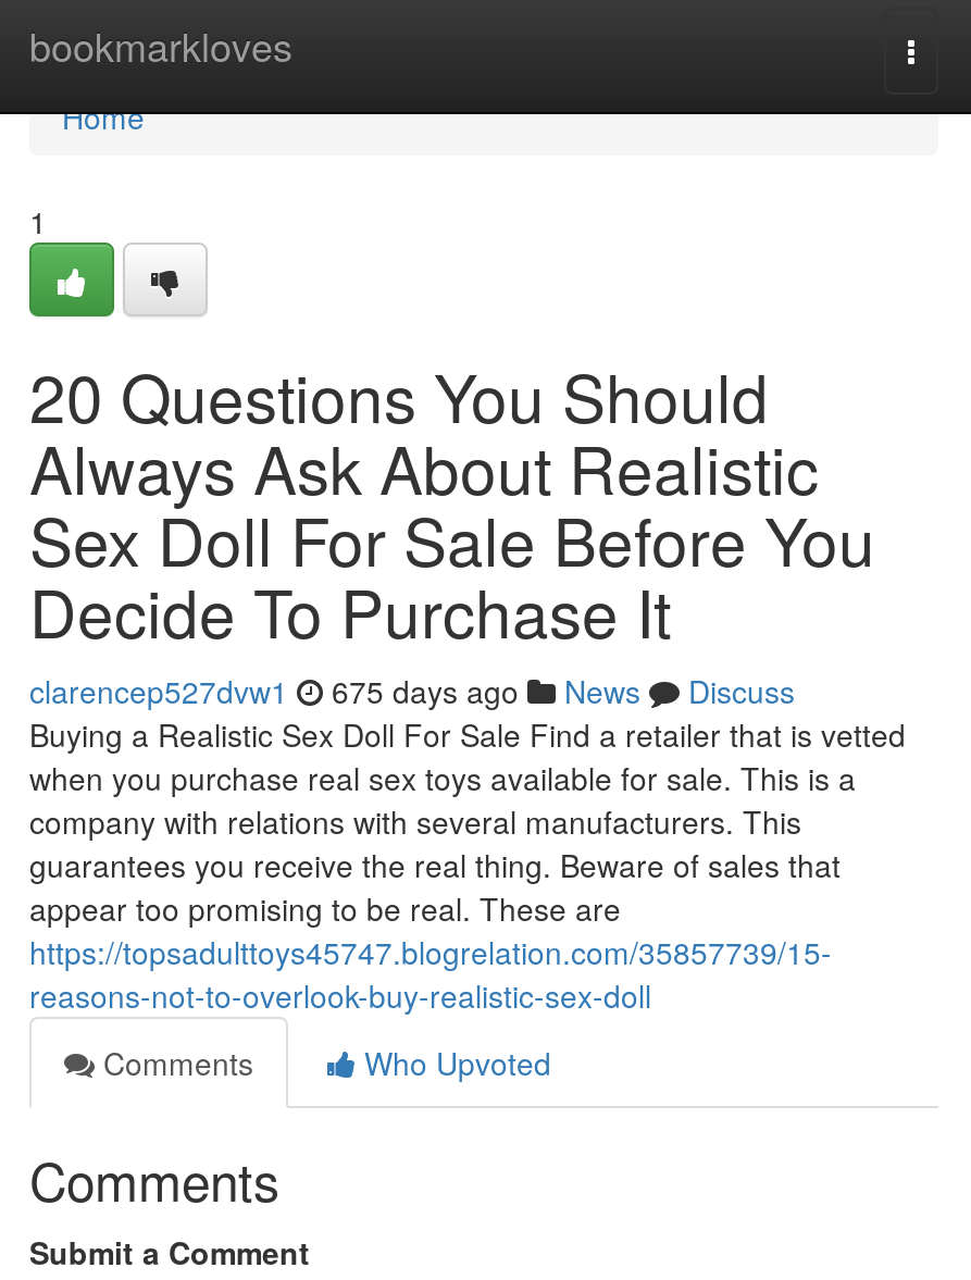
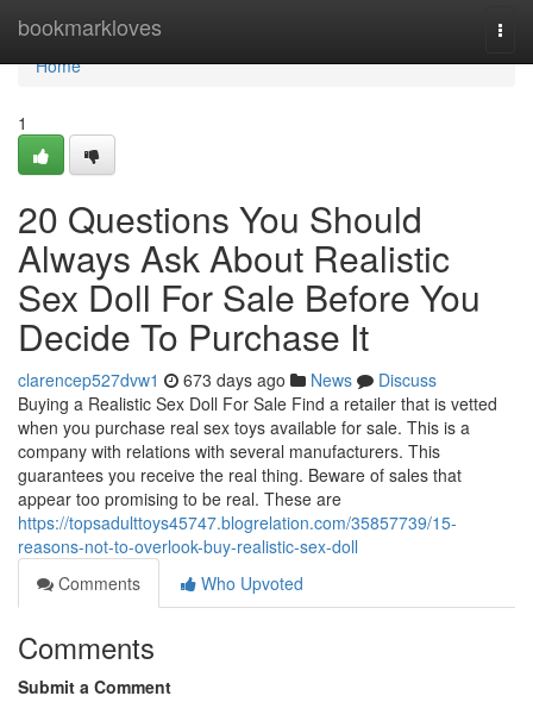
[29,669,795,712] clarencep527dvw1 675 days ago News Discuss -> [18,368,437,391] clarencep527dvw1 673 days ago News Discuss

